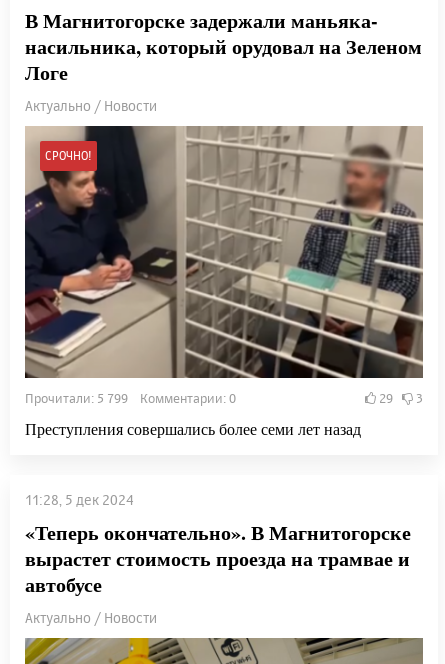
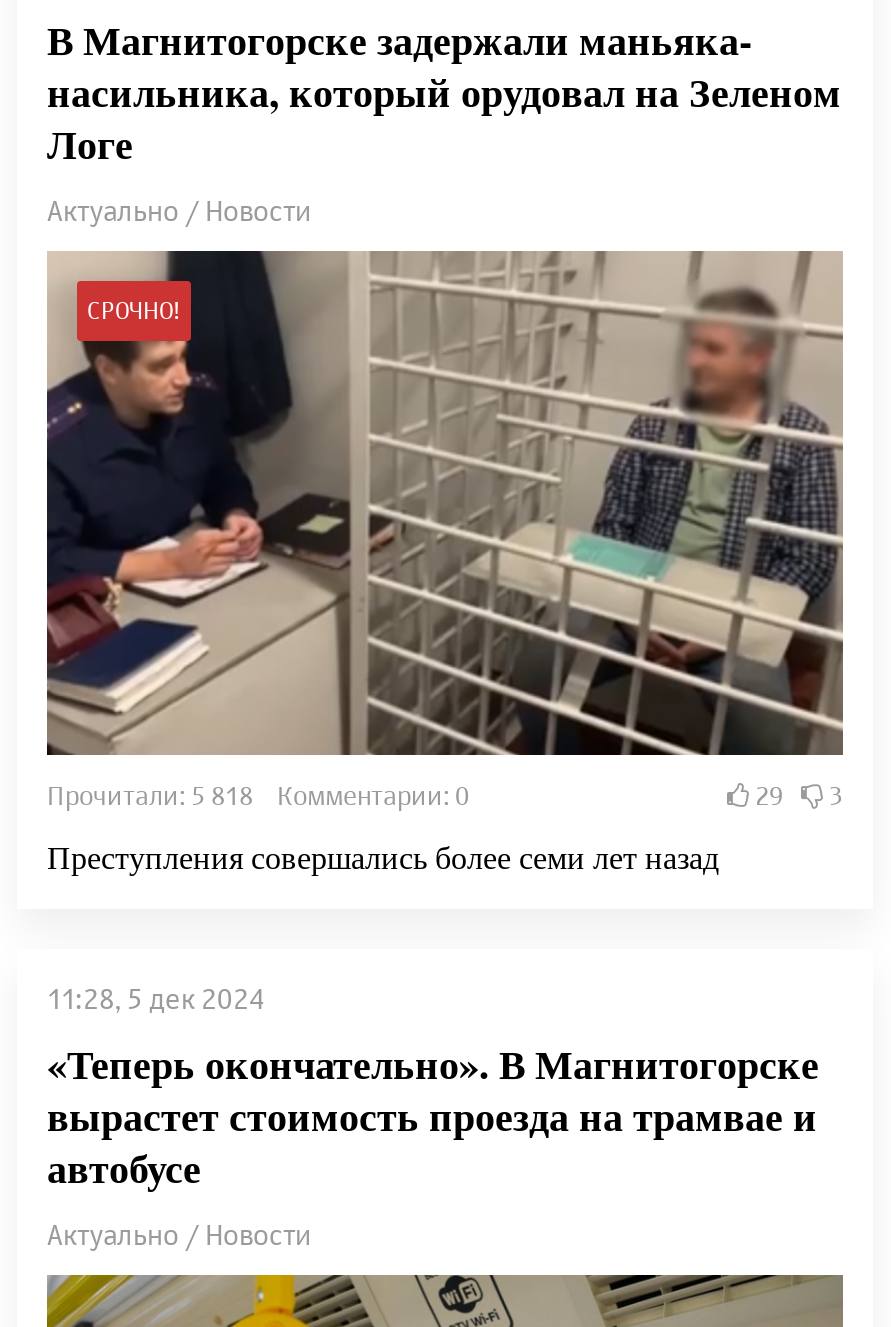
[25,390,236,406] Прочитали: 5 799 Комментарии: 0 -> [47,779,469,811] Прочитали: 5 818 Комментарии: 0

